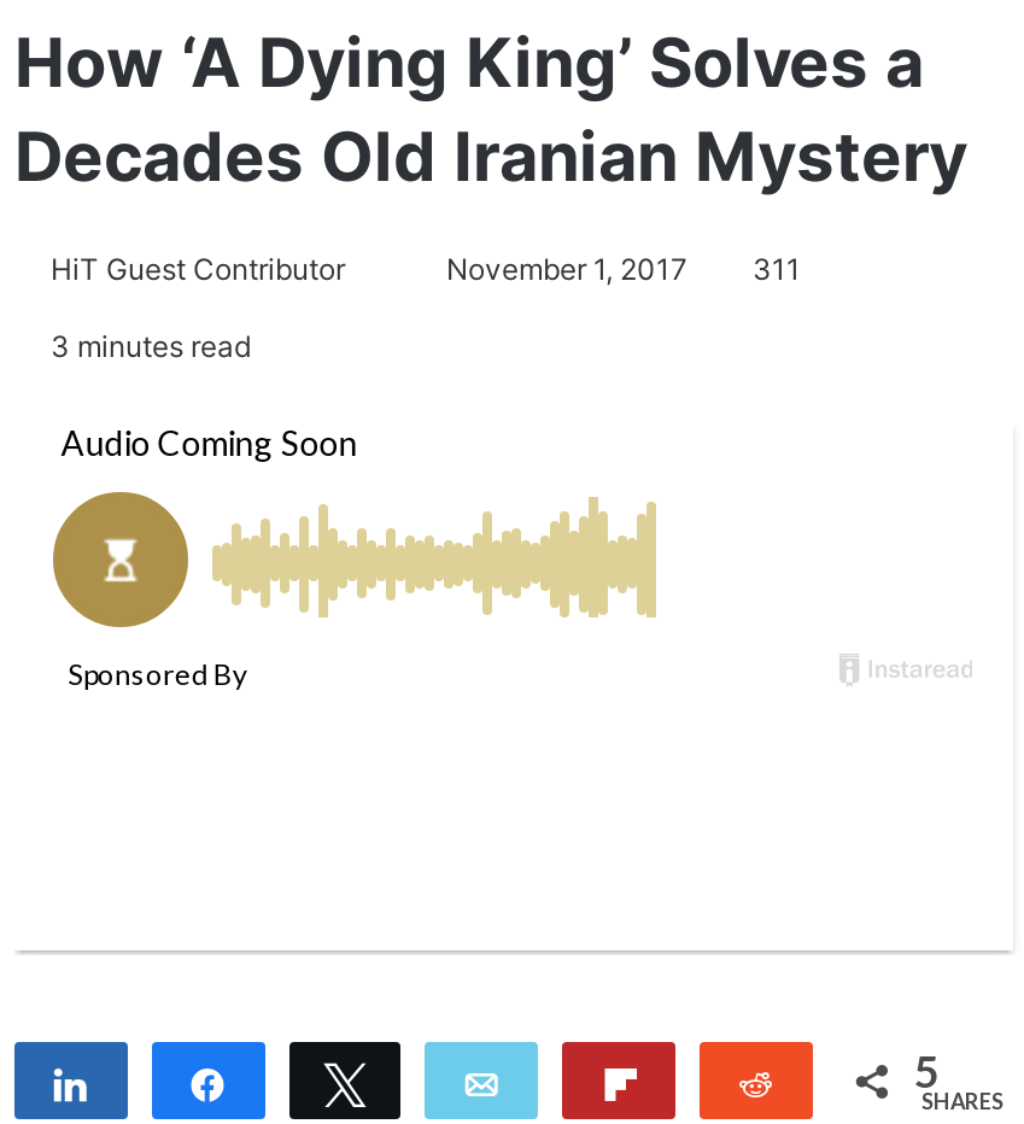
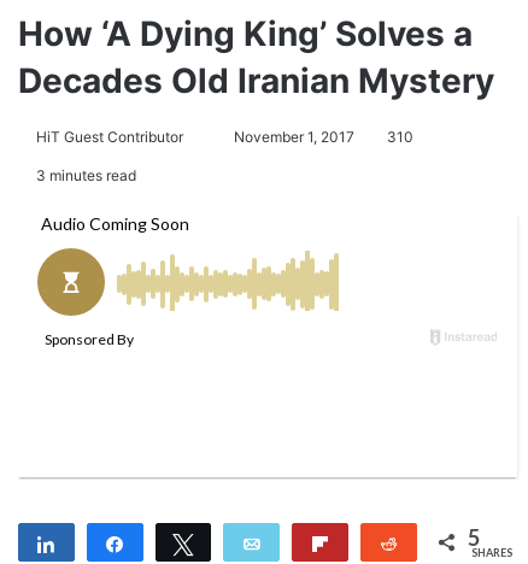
[745,250,801,287] 311 -> [383,128,413,146] 310

